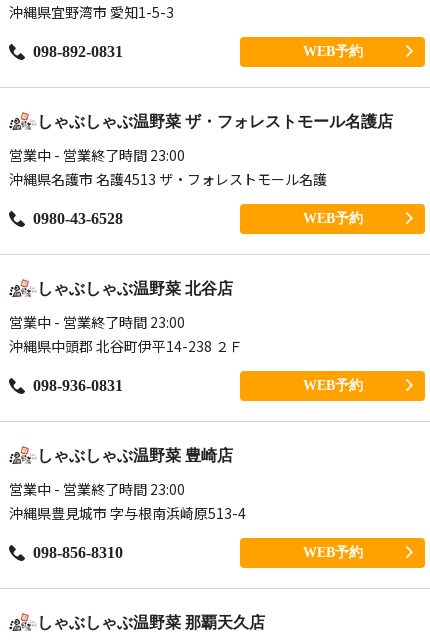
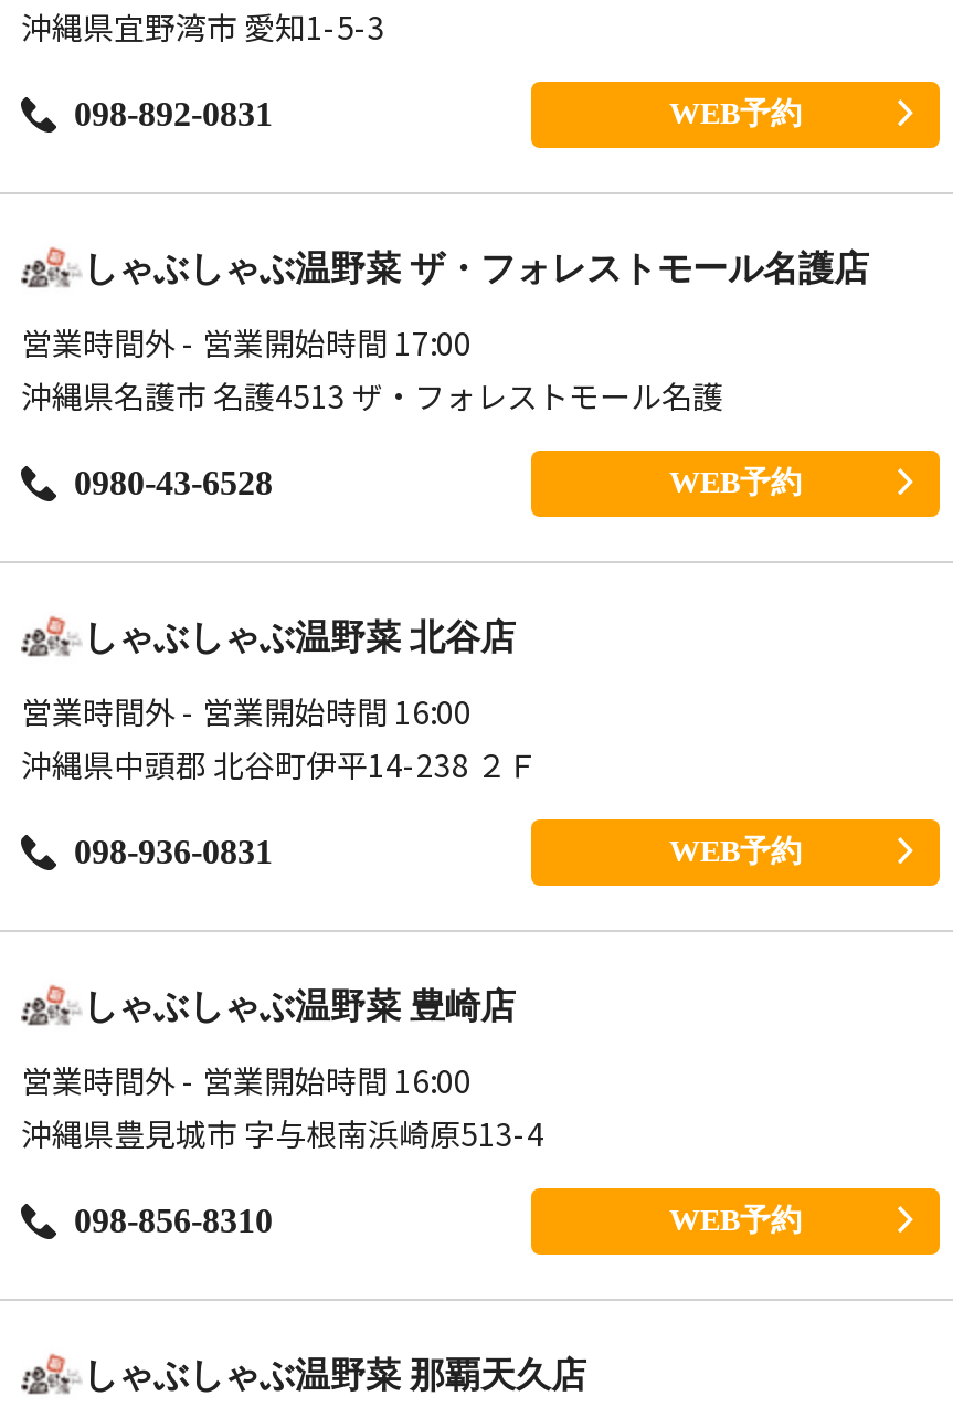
[9,147,185,164] 営業中 - 営業終了時間 23:00 -> [21,325,472,362] 営業時間外 - 営業開始時間 17:00
[9,314,185,331] 営業中 - 営業終了時間 23:00 -> [21,694,472,731] 営業時間外 - 営業開始時間 16:00
[9,481,185,498] 営業中 - 営業終了時間 23:00 -> [21,1062,472,1100] 営業時間外 - 営業開始時間 16:00

